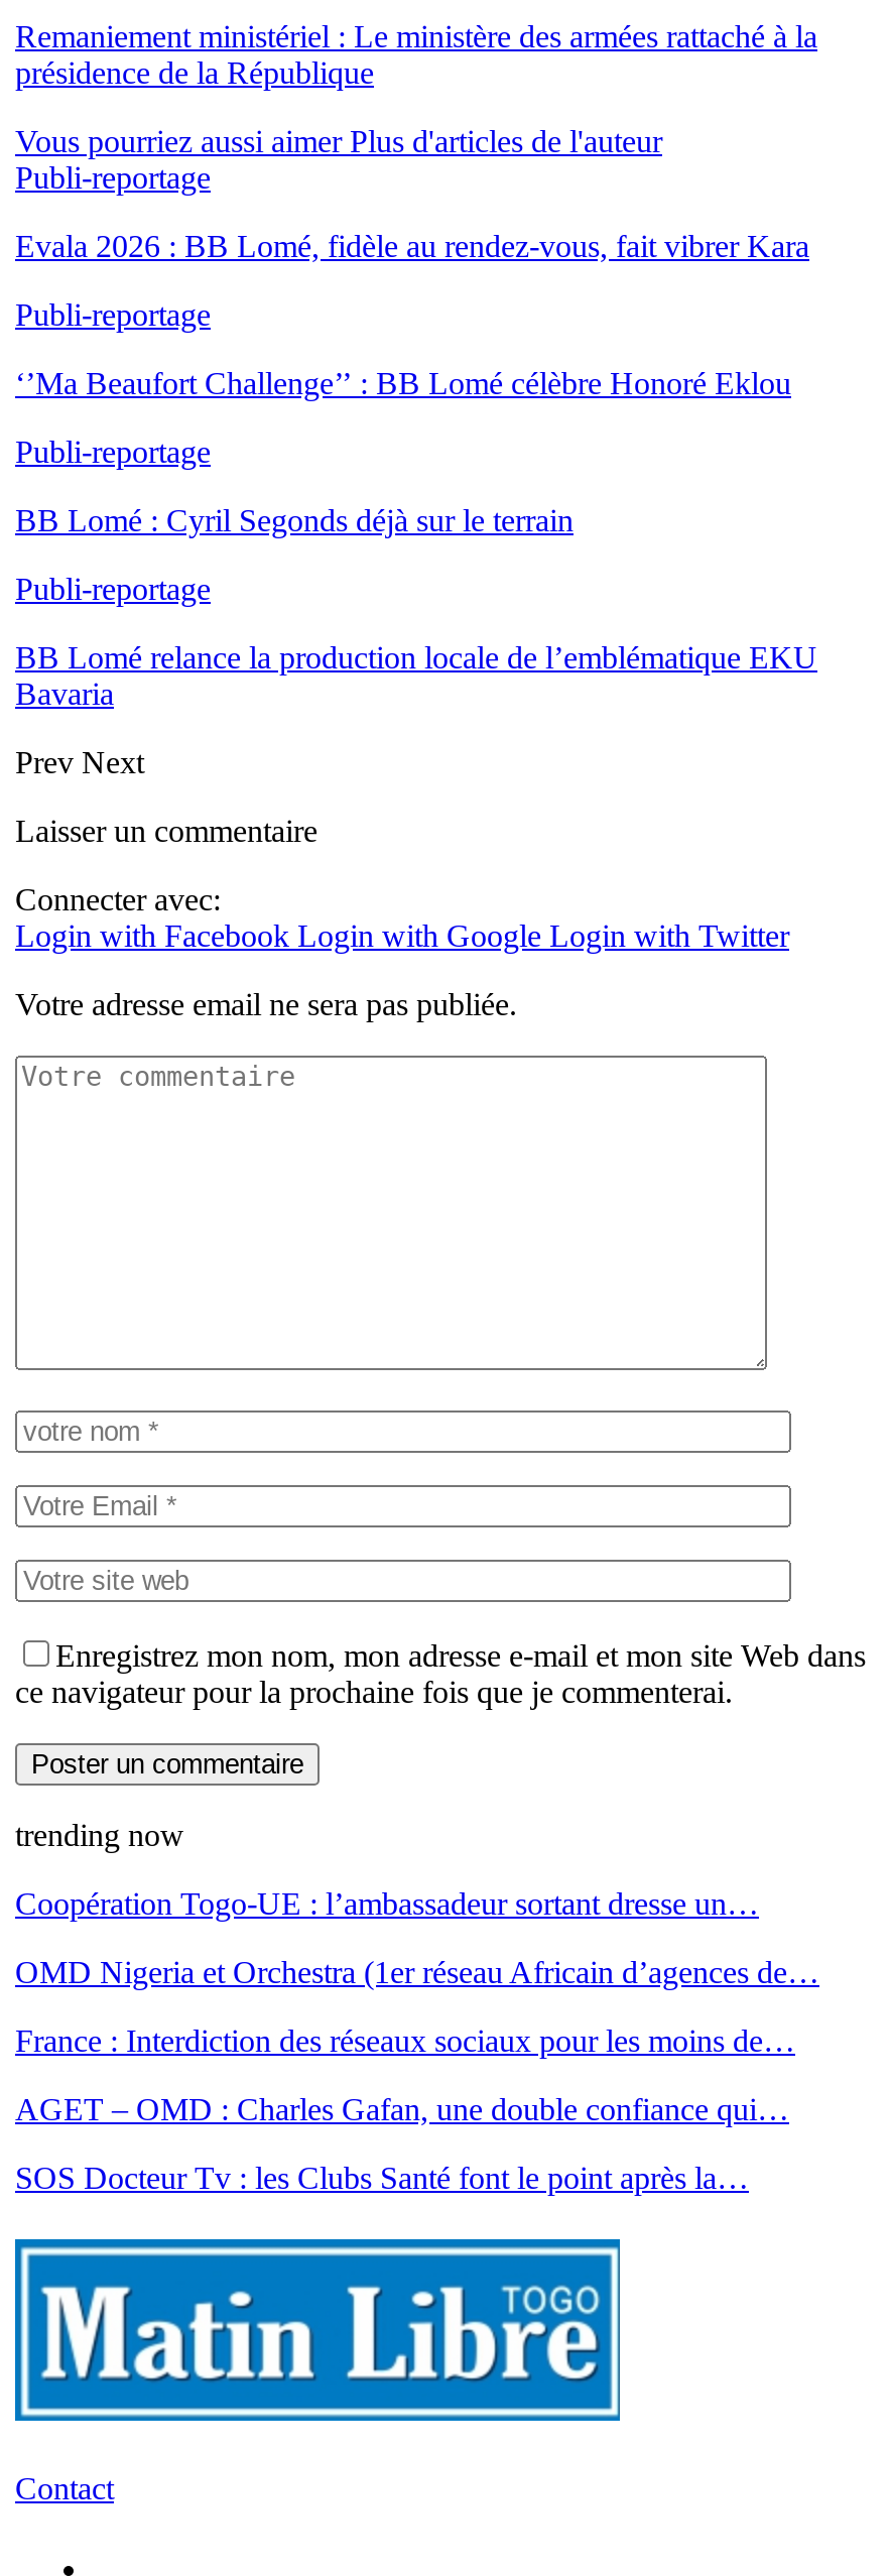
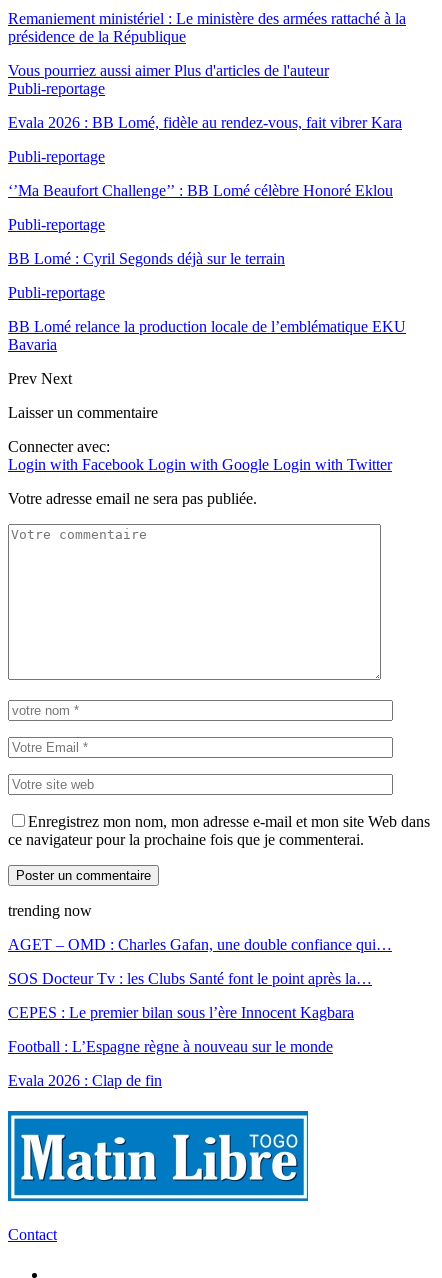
[15,1886,819,2057] Coopération Togo-UE : l’ambassadeur sortant dresse un… | OMD Nigeria et Orchestra (1er réseau Africain d’agences de… | France : Interdiction des réseaux sociaux pour les moins de… -> none
moved [15,2092,789,2194] -> [8,936,392,987]: AGET – OMD : Charles Gafan, une double confiance qui… | SOS Docteur Tv : les Clubs Santé font le point après la…
none -> [8,1004,354,1089] CEPES : Le premier bilan sous l’ère Innocent Kagbara | Football : L’Espagne règne à nouveau sur le monde | Evala 2026 : Clap de fin

